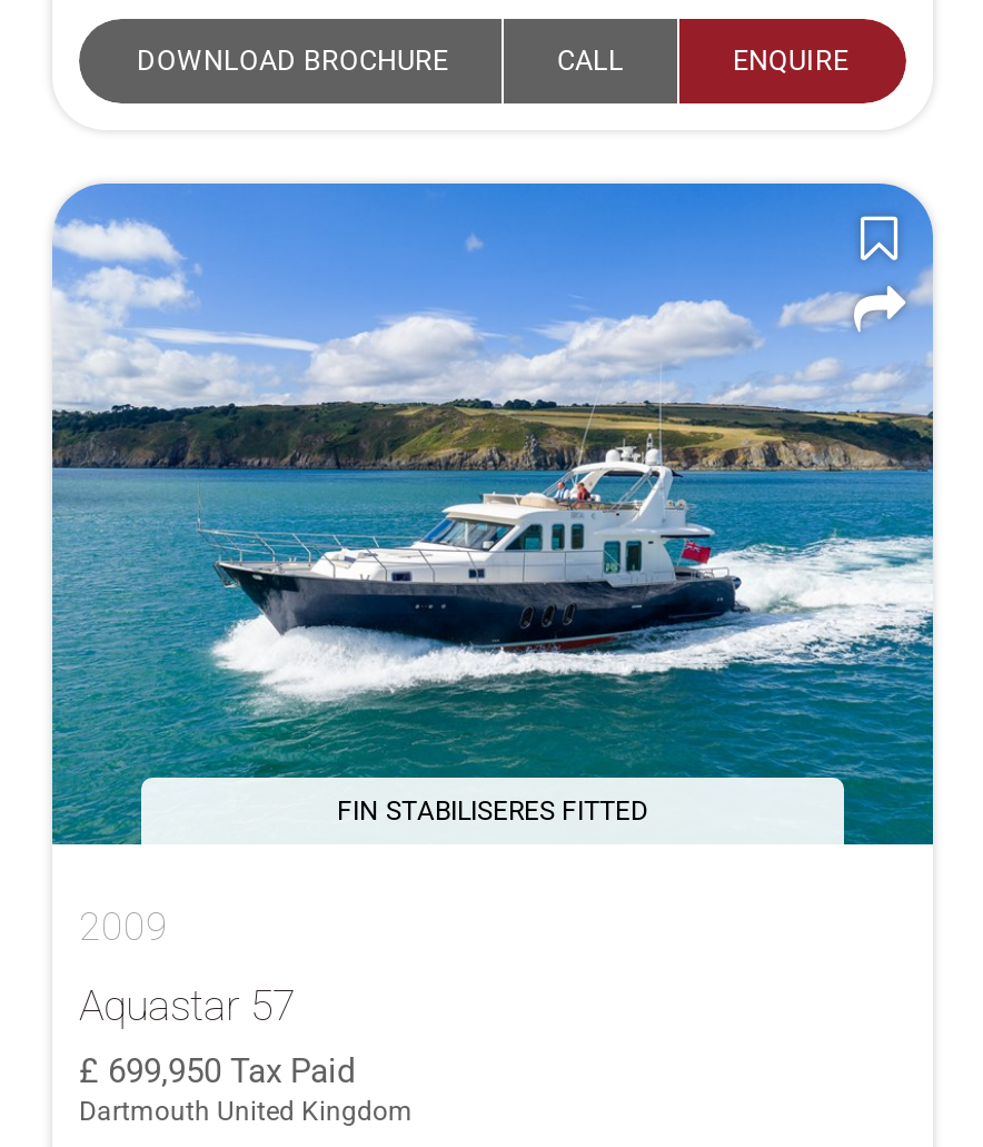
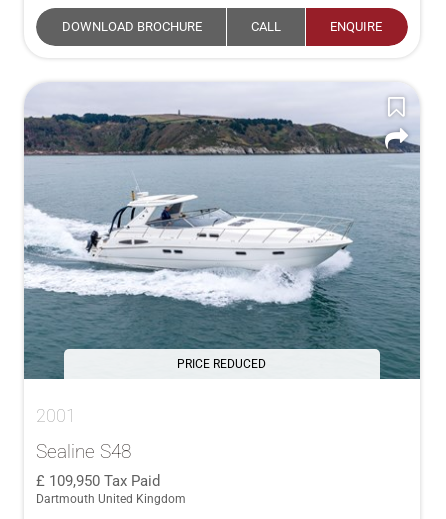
[50,181,935,844] [image] | FIN STABILISERES FITTED -> [23,82,421,379] [image] | PRICE REDUCED
[79,904,168,949] 2009 -> [36,406,76,426] 2001
[79,980,355,1091] Aquastar 57 | 699,950 Tax Paid -> [36,440,160,490] Sealine S48 | 109,950 Tax Paid

